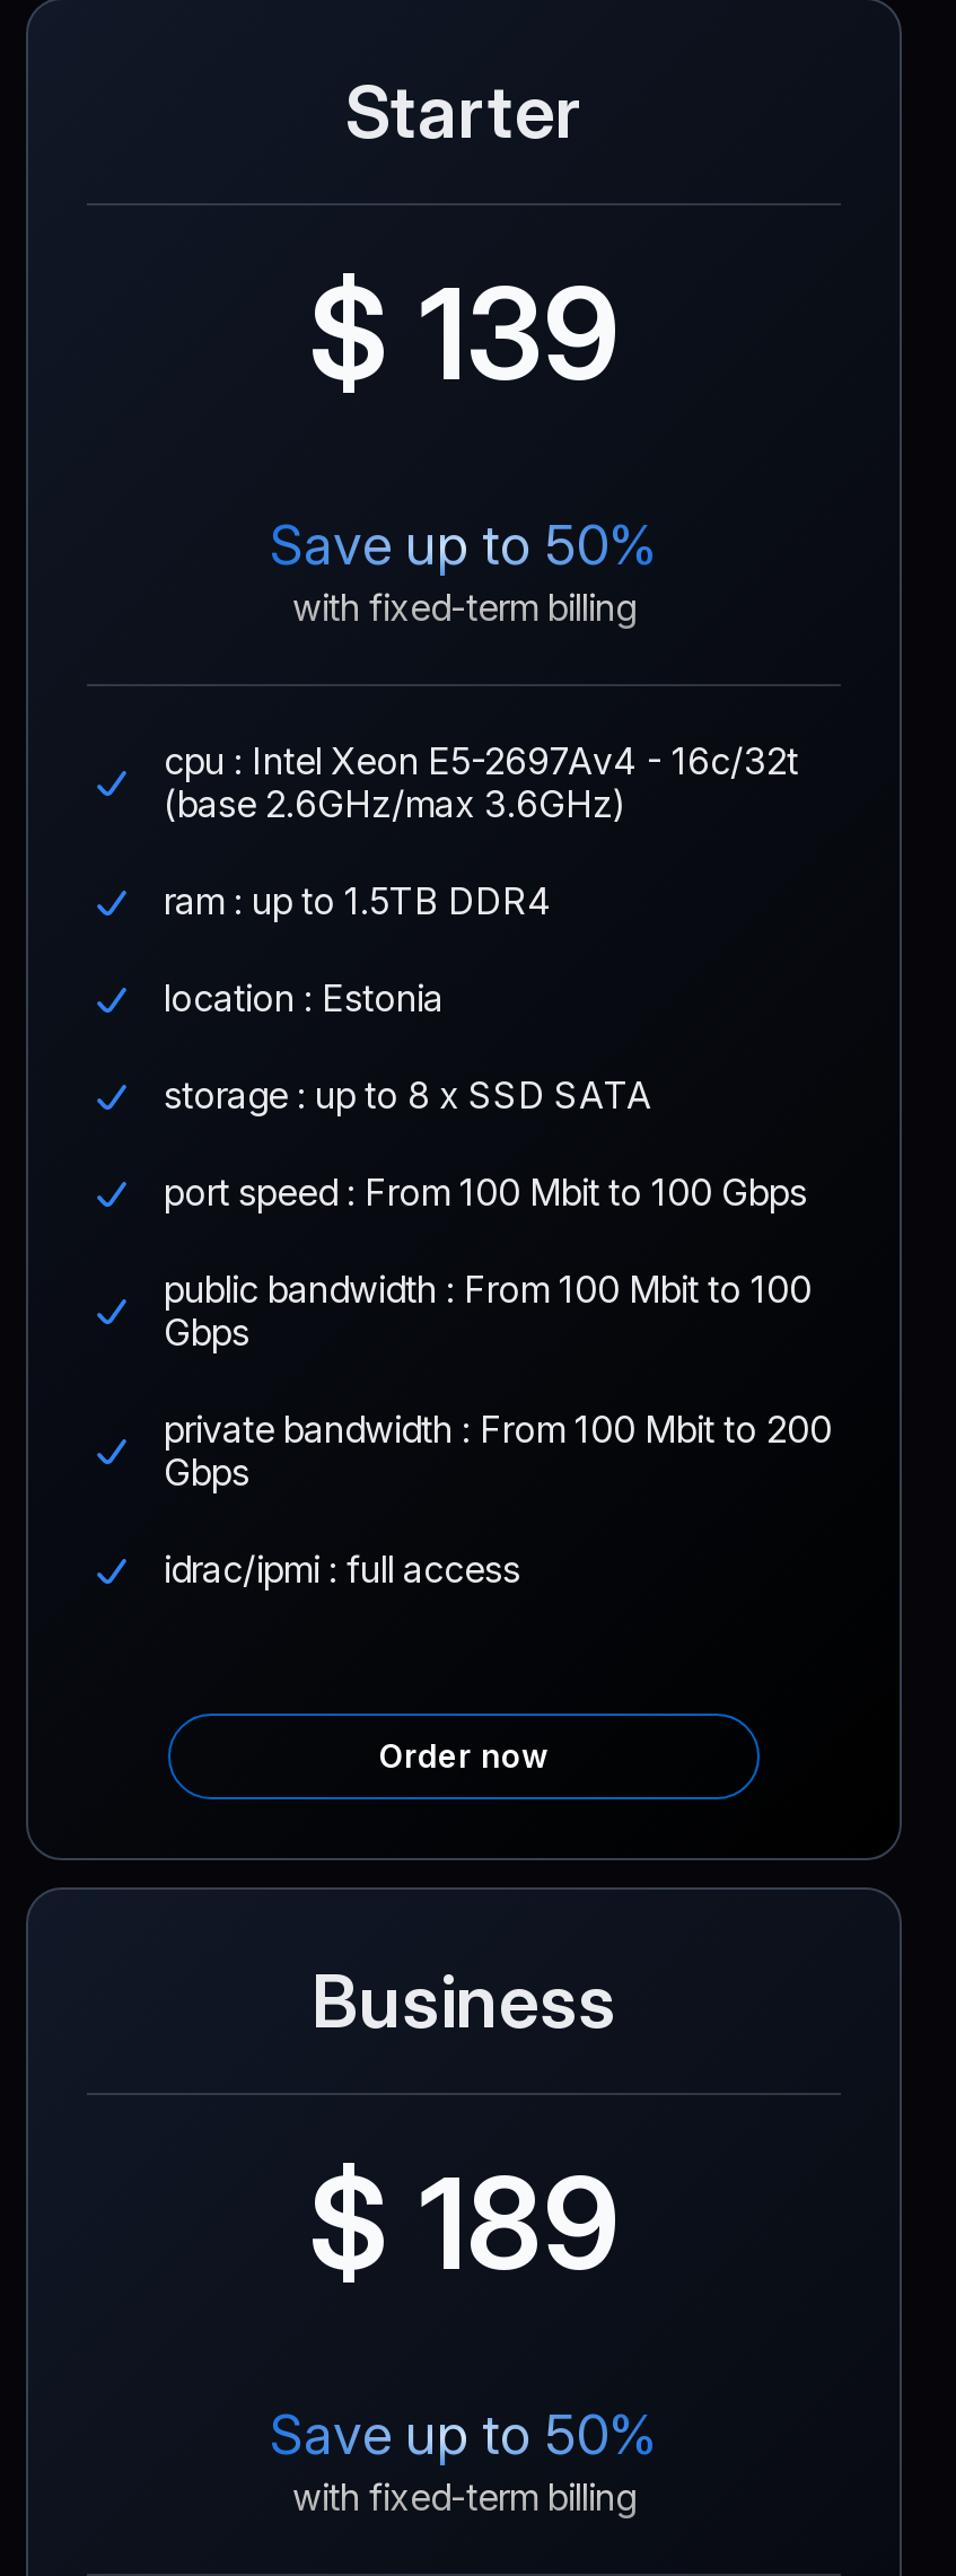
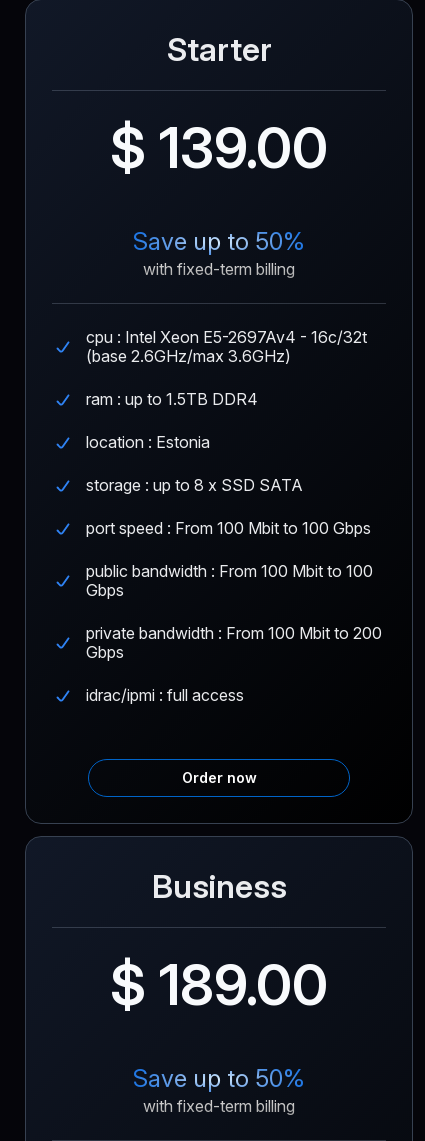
[308,257,620,410] $ 139 -> [110,114,328,182] $ 139.00
[308,2147,620,2300] $ 189 -> [110,951,328,1019] $ 189.00

